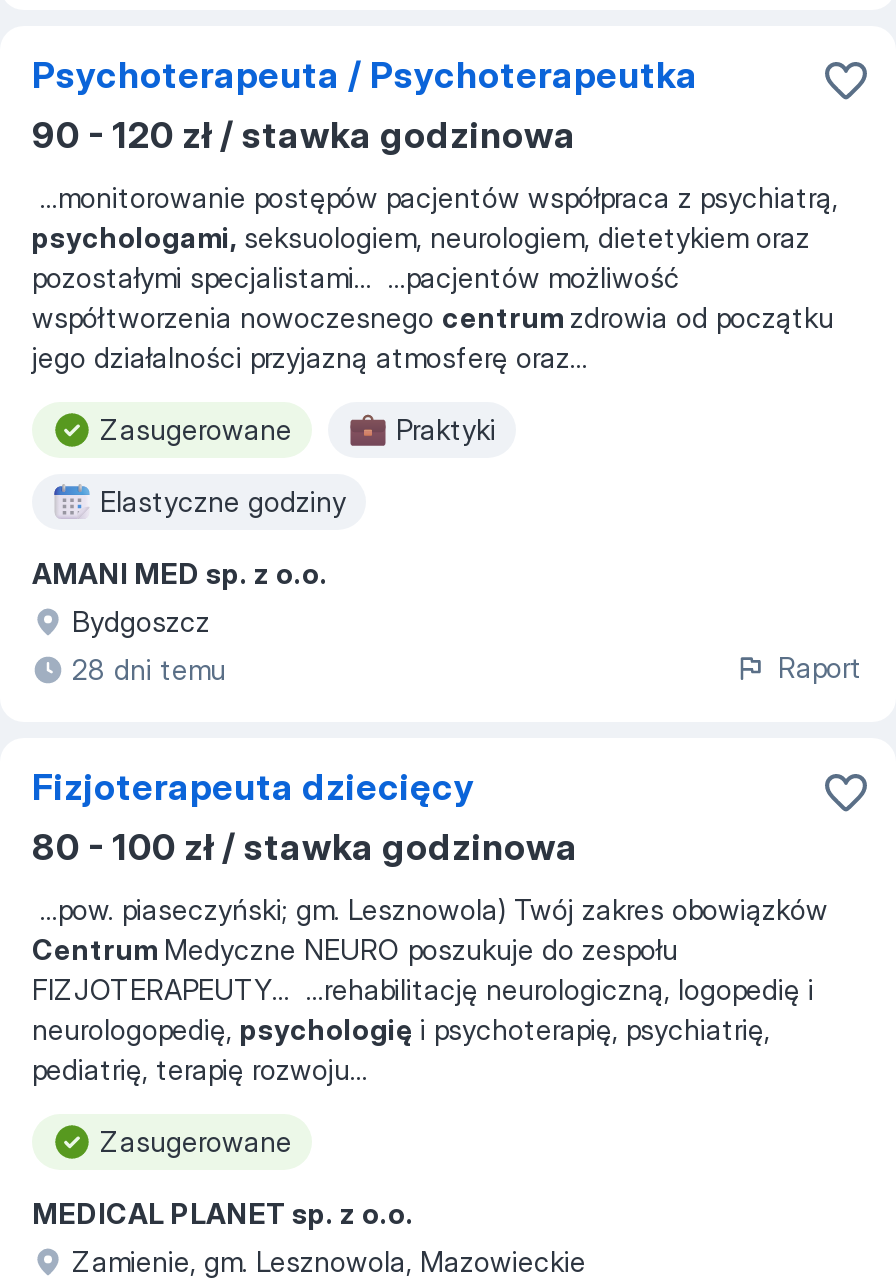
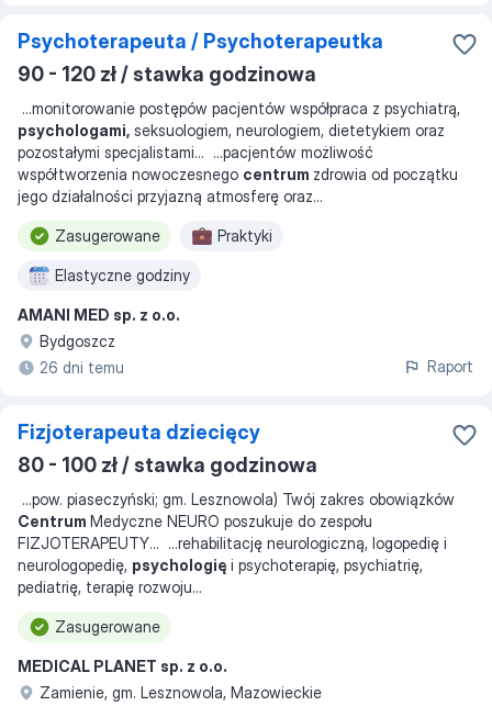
[72,652,226,686] 28 dni temu -> [40,358,124,377] 26 dni temu

